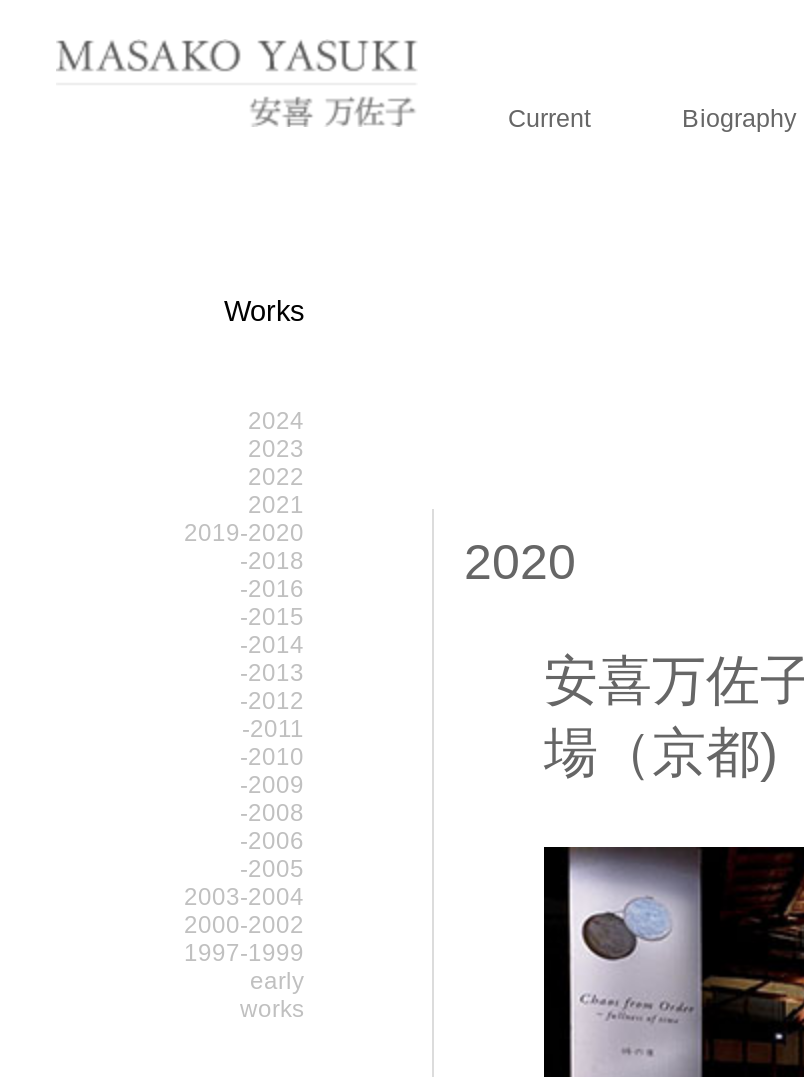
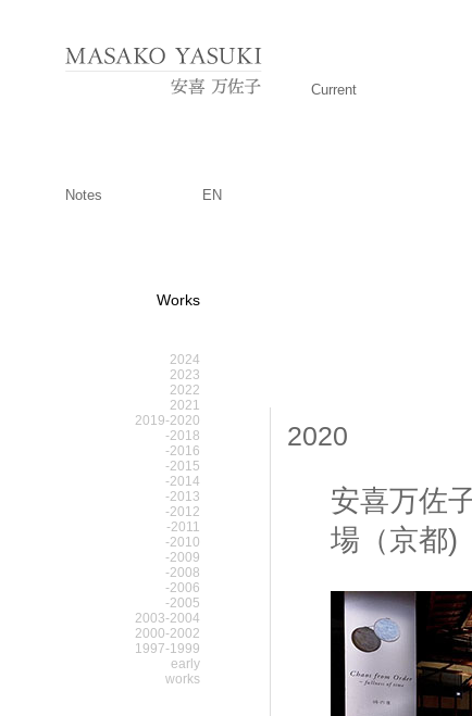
none -> [65,188,222,203] Notes | EN

